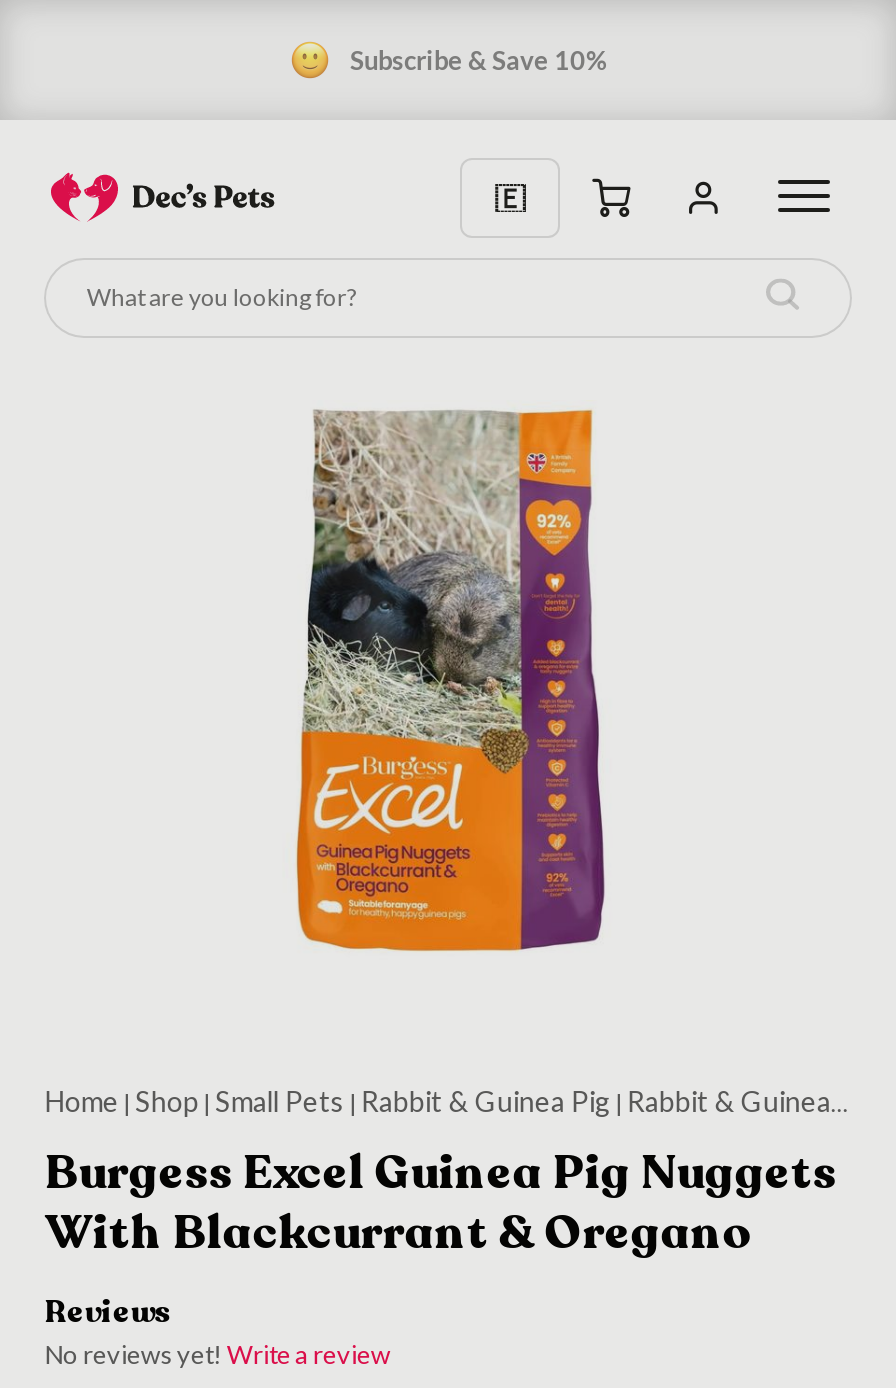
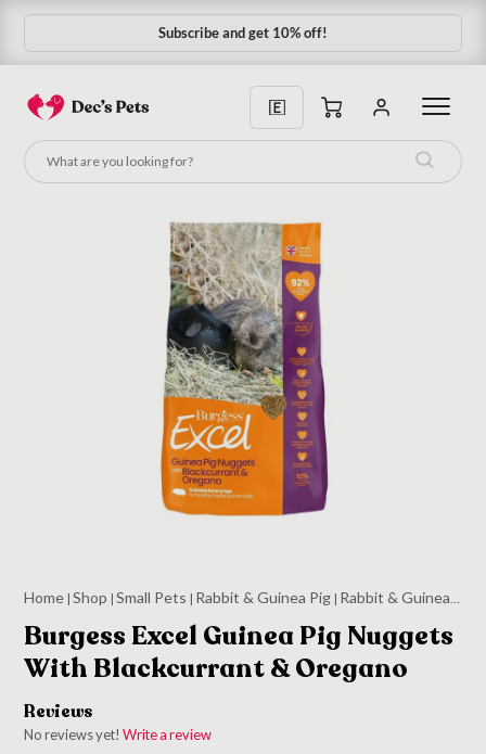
[350,43,606,75] Subscribe & Save 10% -> [158,23,328,41] Subscribe and get 10% off!

